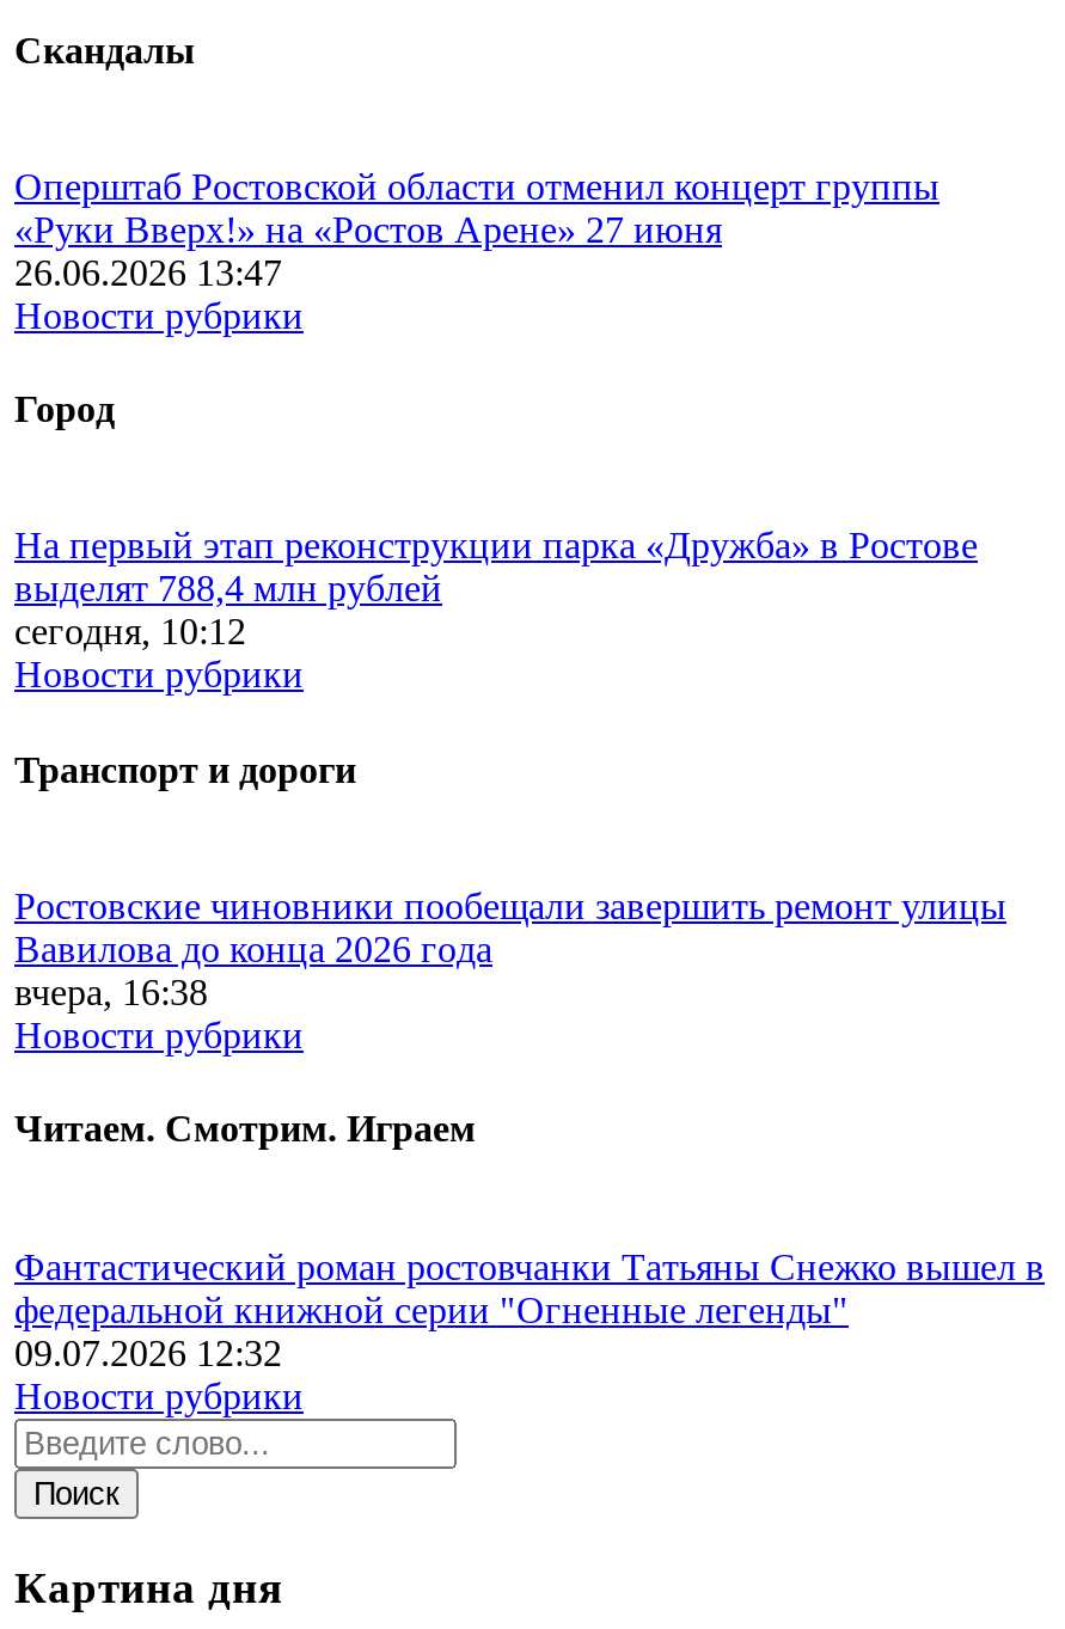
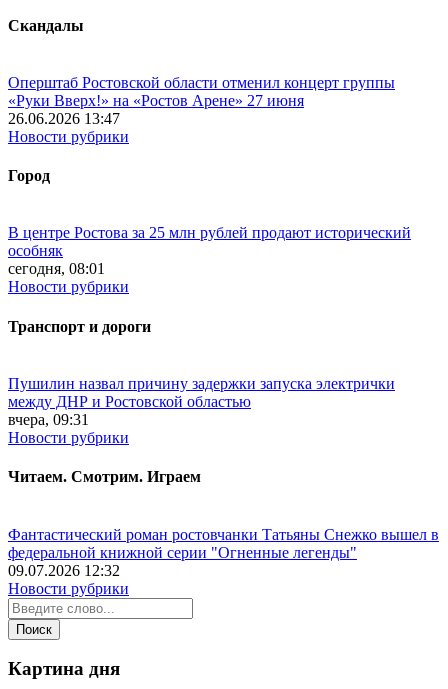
[14,526,978,653] На первый этап реконструкции парка «Дружба» в Ростове | выделят 788,4 млн рублей | сегодня, 10:12 -> [8,224,411,277] В центре Ростова за 25 млн рублей продают исторический | особняк | сегодня, 08:01
[14,886,1006,1012] Ростовские чиновники пообещали завершить ремонт улицы | Вавилова до конца 2026 года | вчера, 16:38 -> [8,375,395,428] Пушилин назвал причину задержки запуска электрички | между ДНР и Ростовской областью | вчера, 09:31

